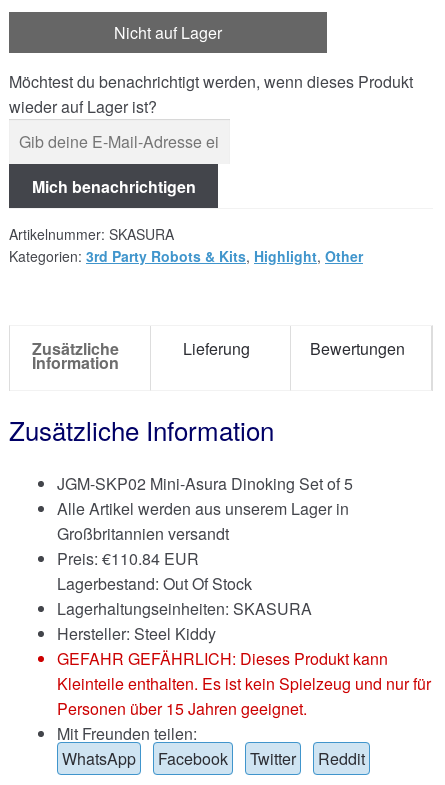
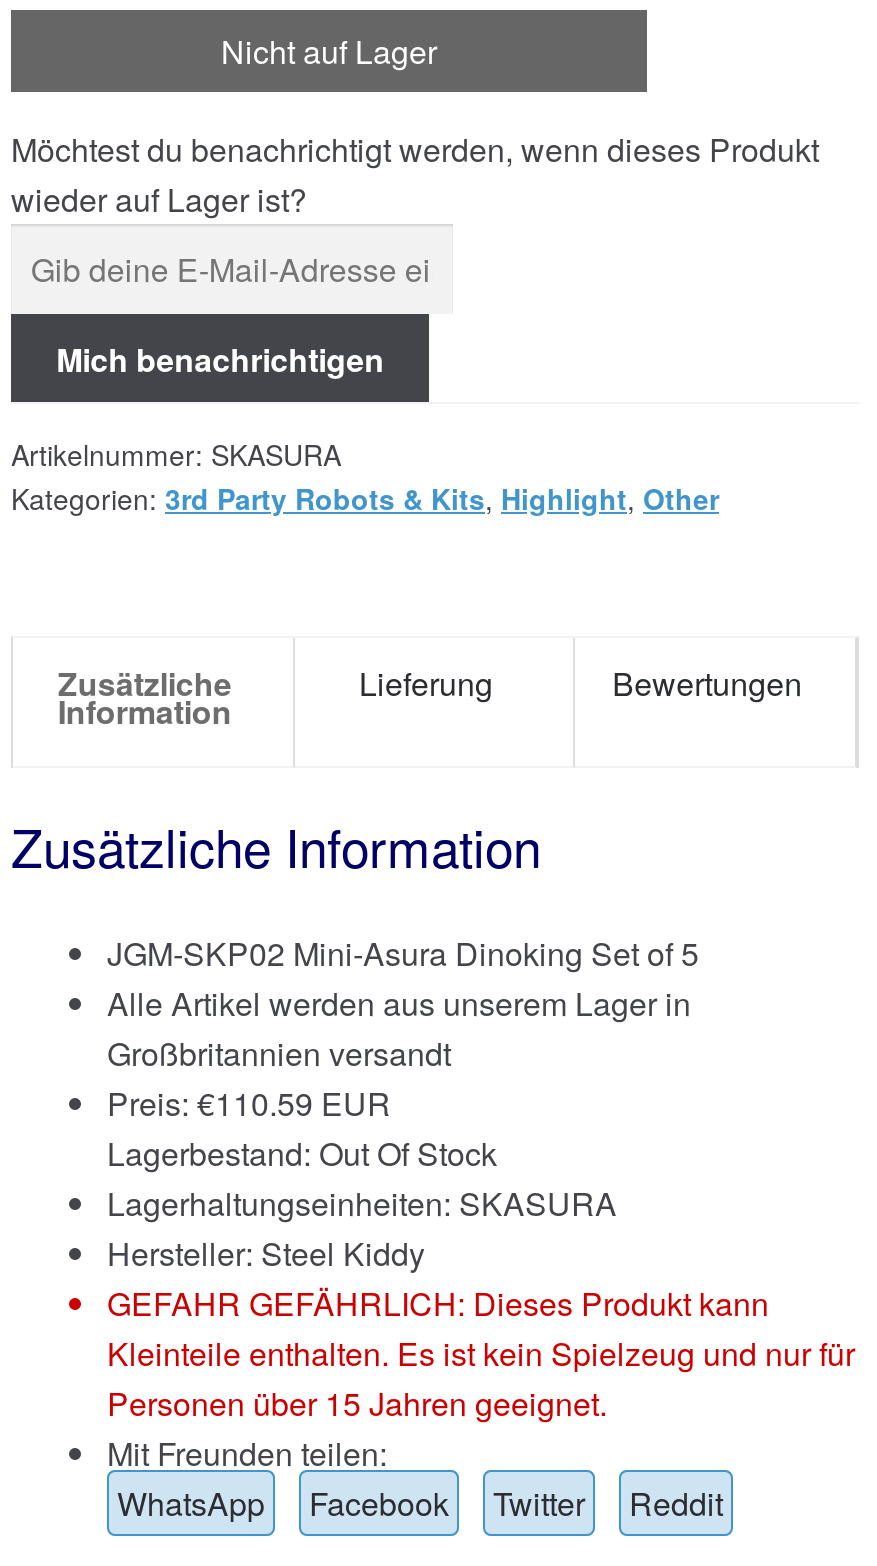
[57,547,199,570] Preis: €110.84 EUR -> [107,1080,391,1126] Preis: €110.59 EUR

